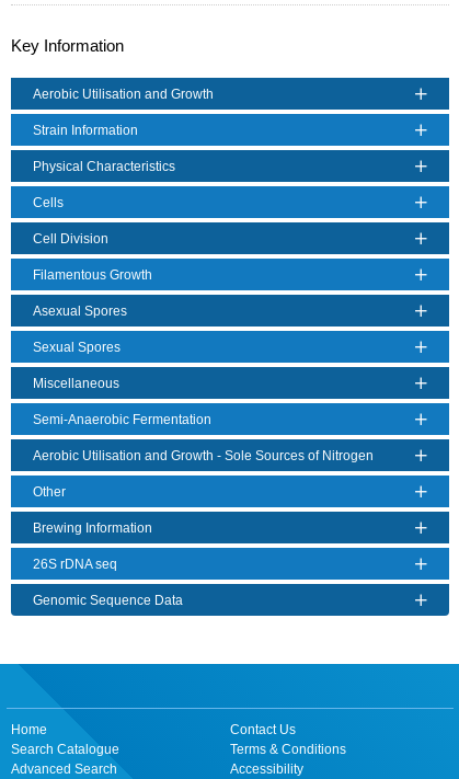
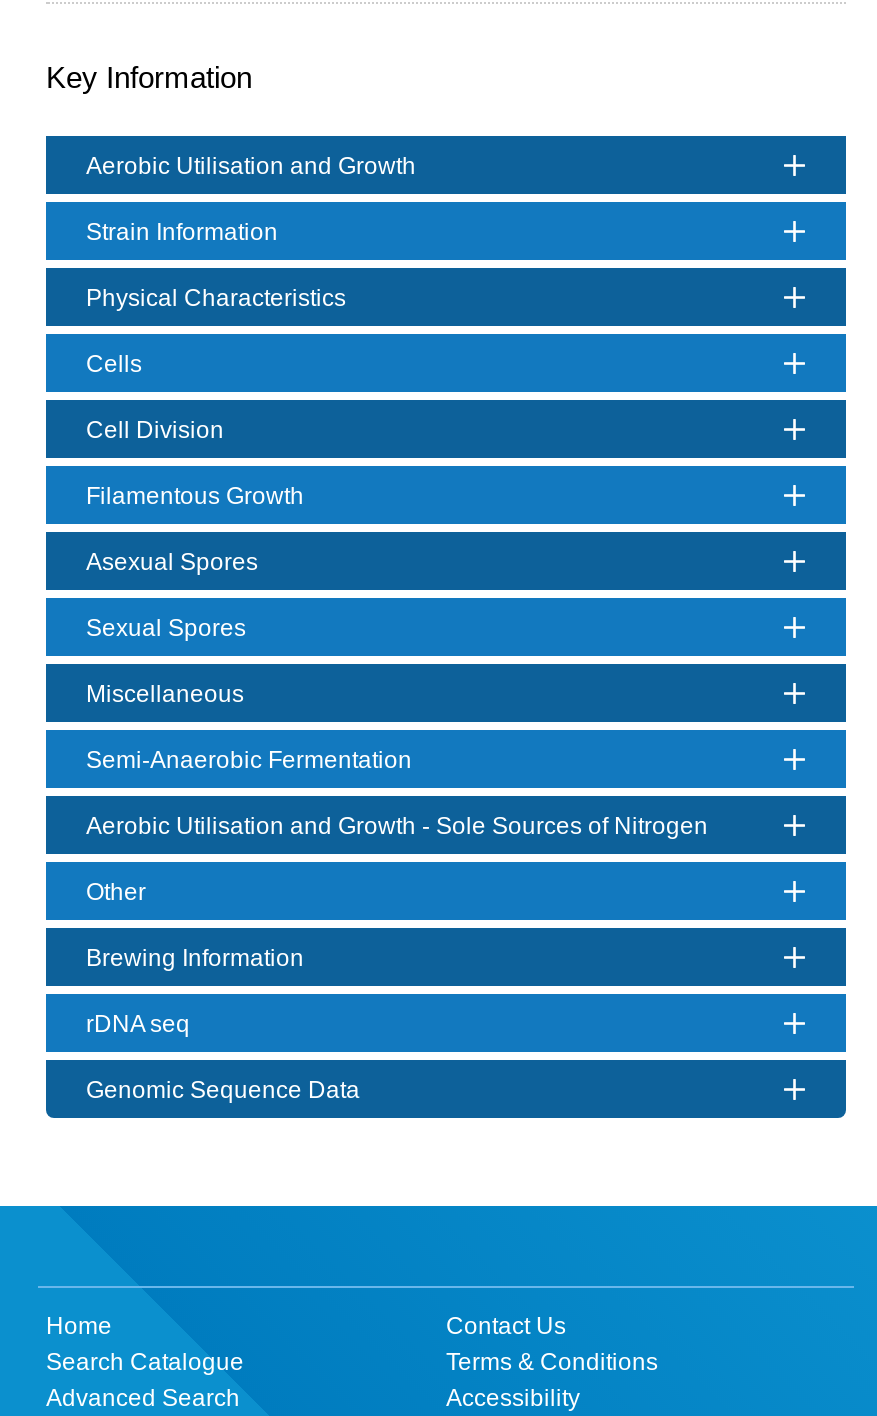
[33,557,117,572] 26S rDNA seq -> [86,1011,190,1039] rDNA seq

